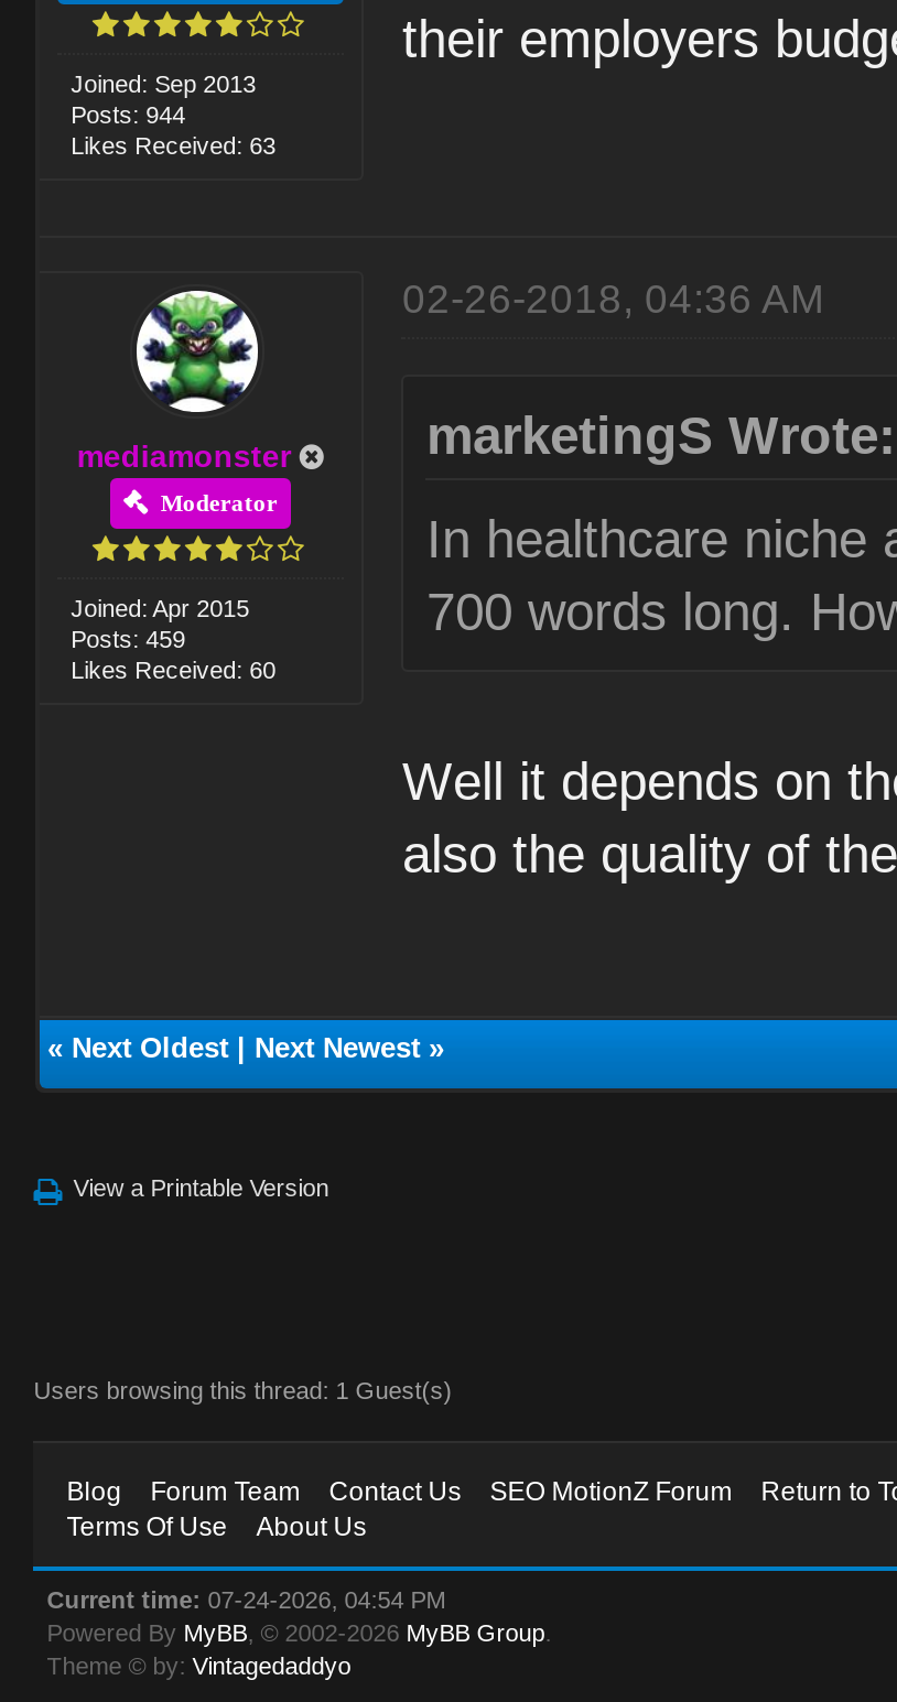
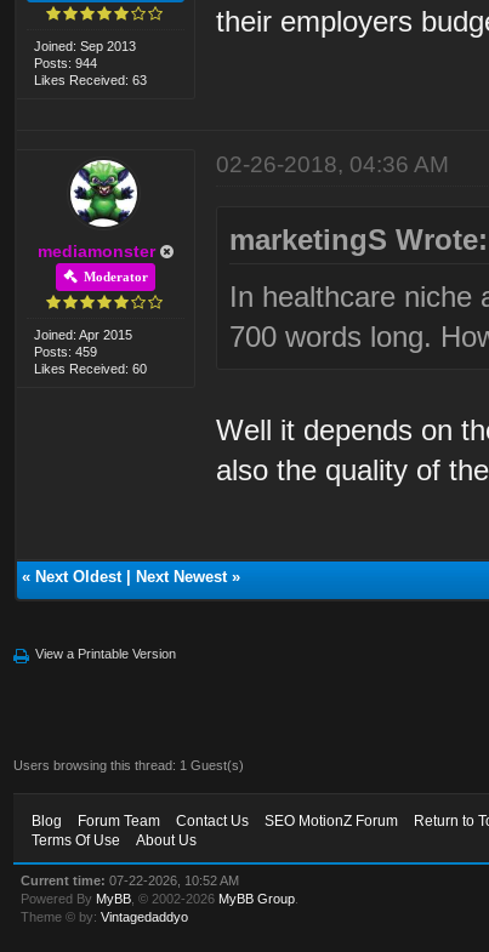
[47,1586,446,1612] Current time: 07-24-2026, 04:54 PM -> [21,873,239,887] Current time: 07-22-2026, 10:52 AM

